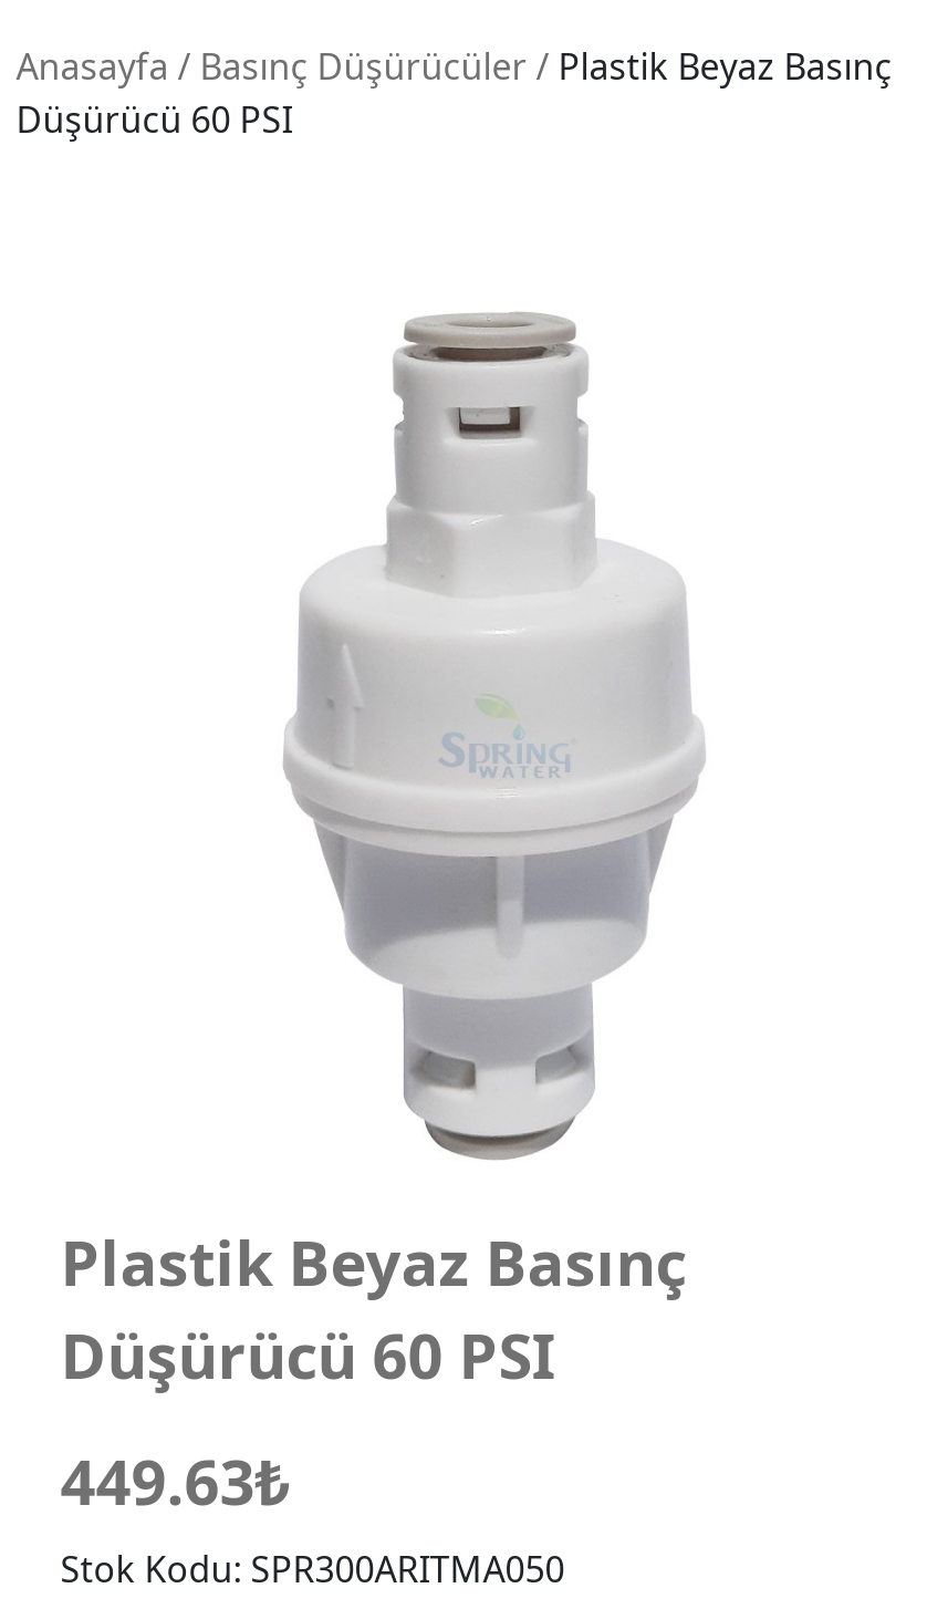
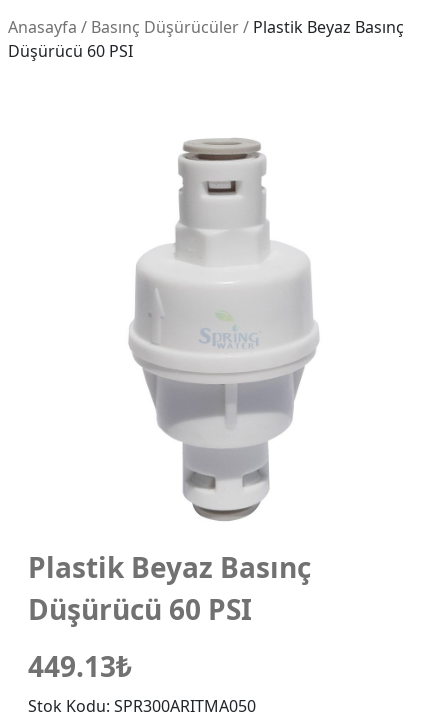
[60,1437,290,1522] 449.63₺ -> [28,646,132,684] 449.13₺

